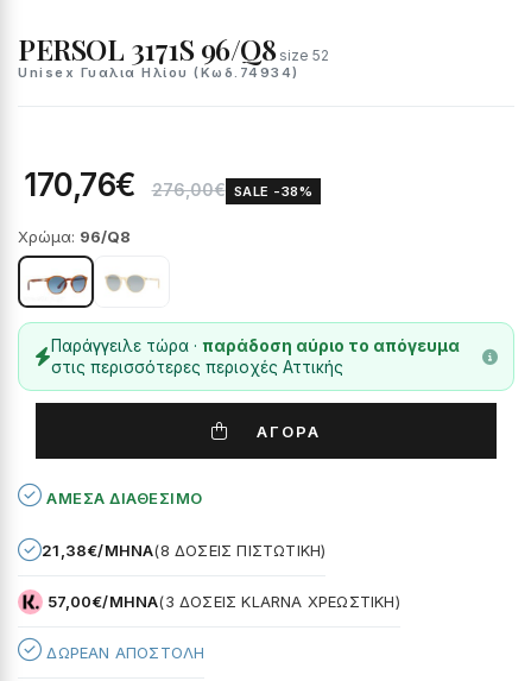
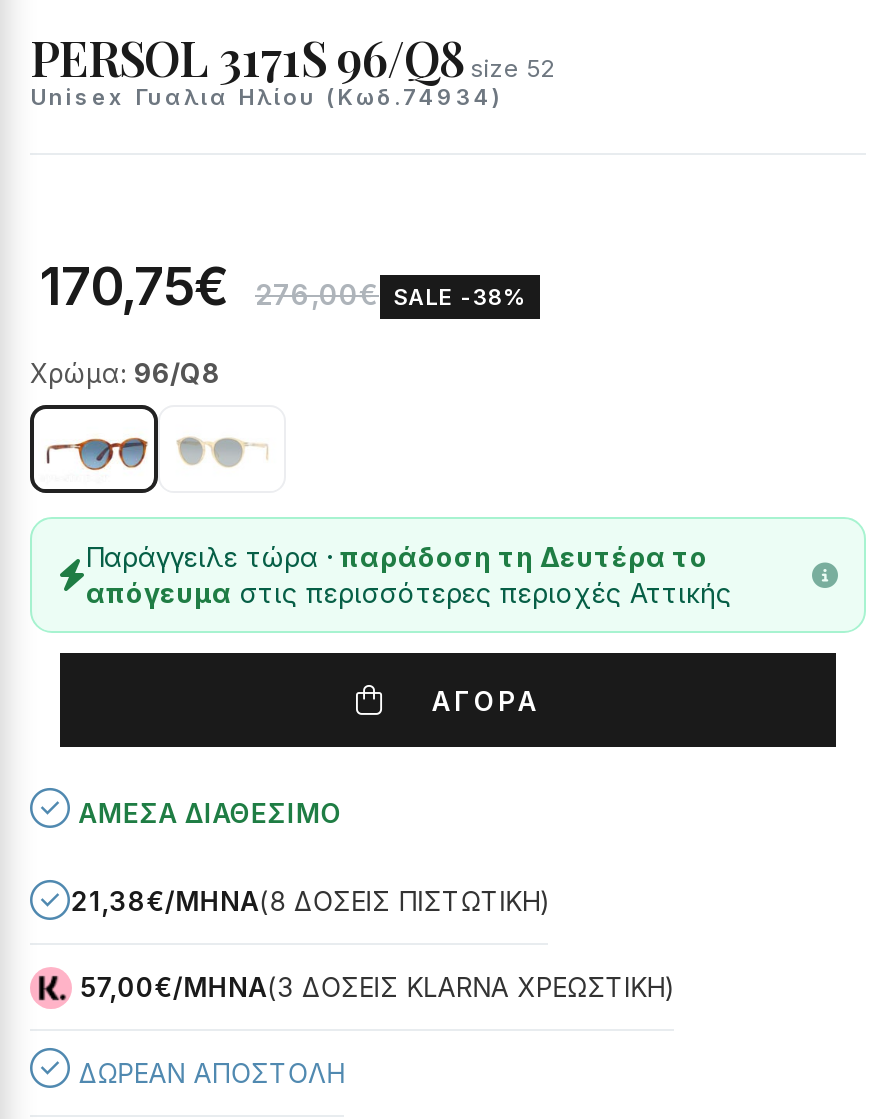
[24,166,312,203] 170,76€ 276,00€ SALE -38% -> [40,255,526,317] 170,75€ 276,00€ SALE -38%
[51,336,460,377] Παράγγειλε τώρα · παράδοση αύριο το απόγευμα | στις περισσότερες περιοχές Αττικής -> [86,541,732,609] Παράγγειλε τώρα · παράδοση τη Δευτέρα το | απόγευμα στις περισσότερες περιοχές Αττικής

